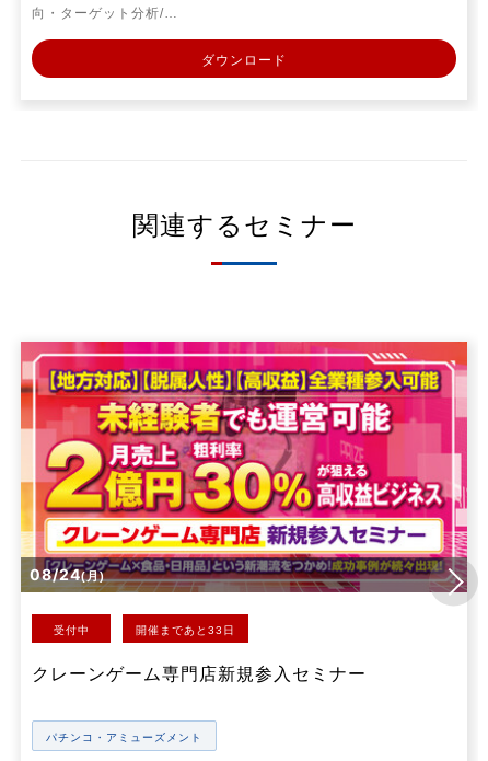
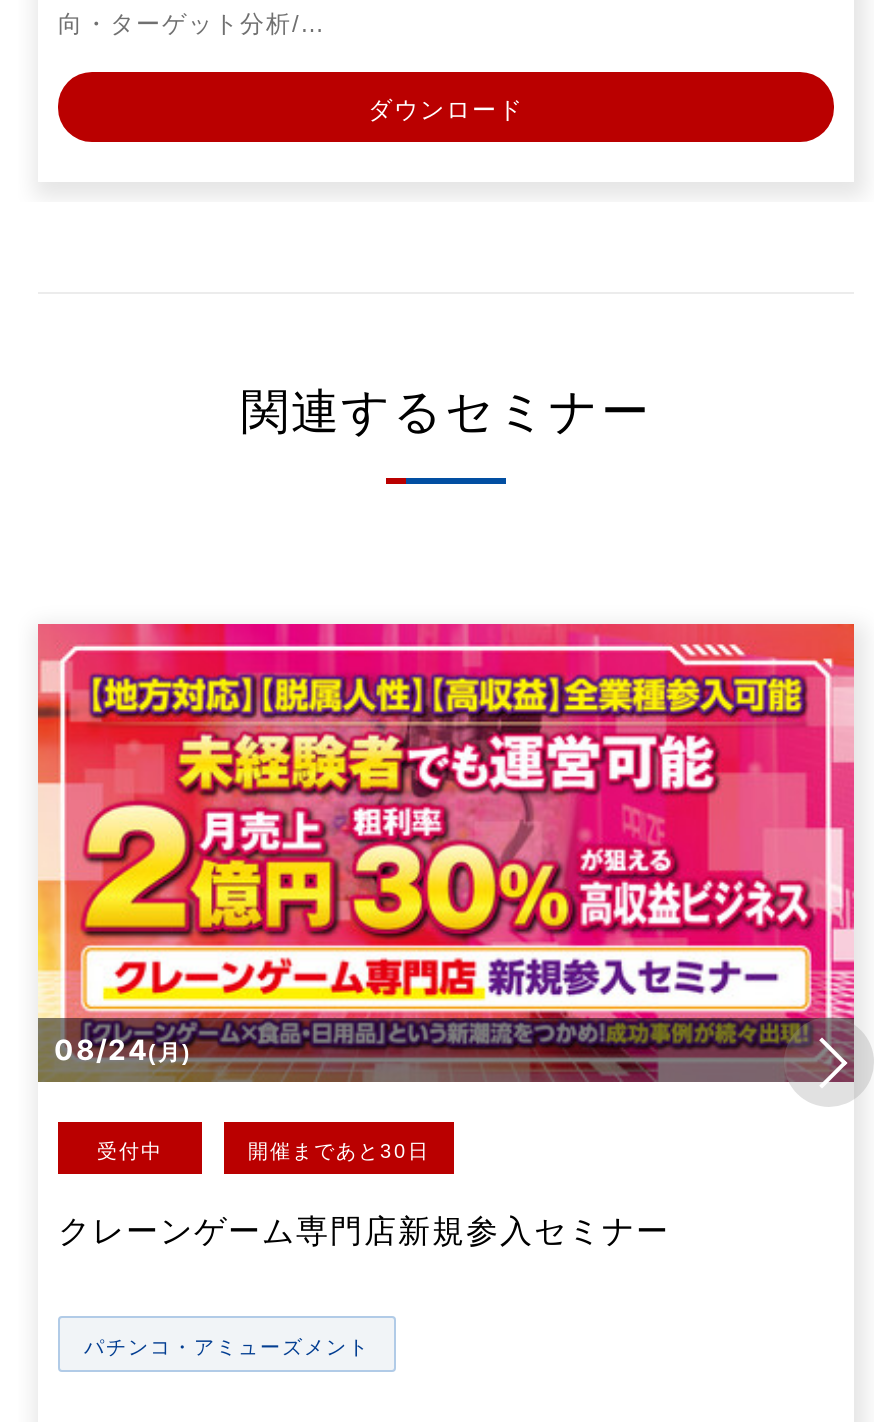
[136,624,235,636] 開催まであと33日 -> [248,1140,430,1162] 開催まであと30日

